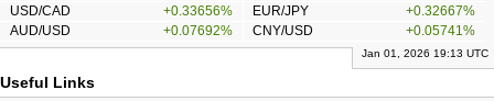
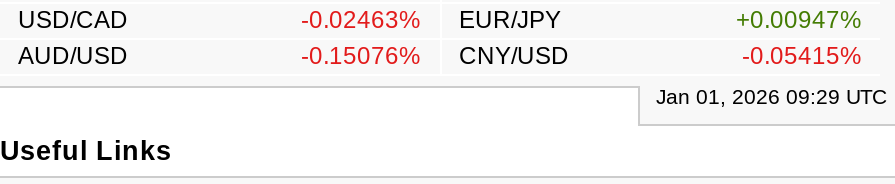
[163,3,309,19] +0.33656% EUR/JPY -> [301,6,561,34] -0.02463% EUR/JPY
[406,3,475,19] +0.32667% -> [736,6,862,34] +0.00947%
[163,23,314,38] +0.07692% CNY/USD -> [301,42,569,70] -0.15076% CNY/USD
[406,23,475,38] +0.05741% -> [742,42,862,70] -0.05415%
[362,47,488,59] Jan 01, 2026 19:13 UTC -> [656,86,886,108] Jan 01, 2026 09:29 UTC

